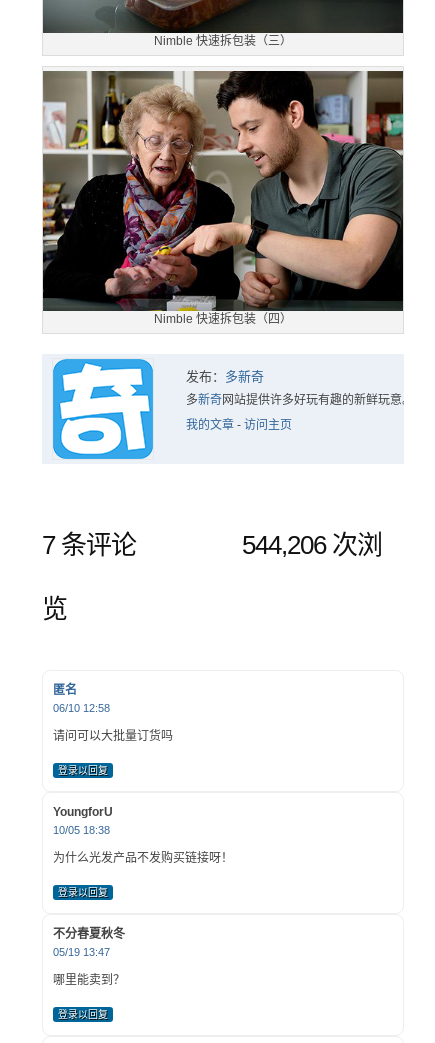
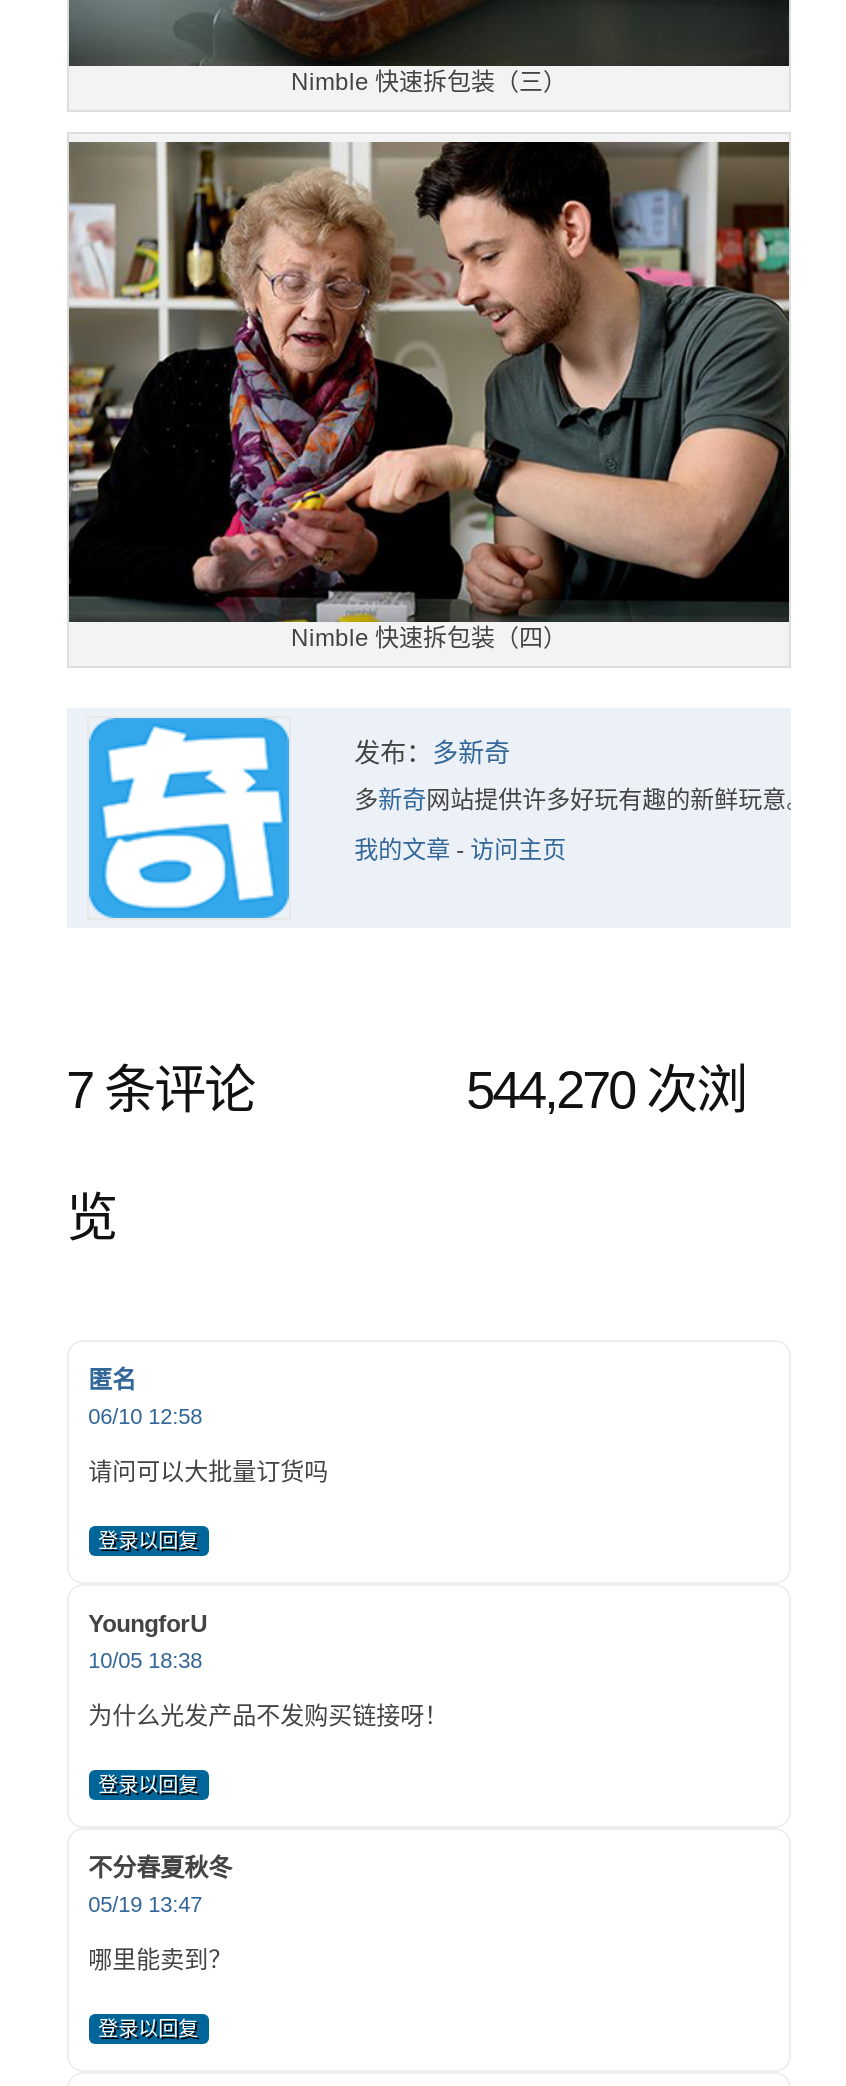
[242,530,382,560] 544,206 次浏 -> [466,1060,746,1120] 544,270 次浏

